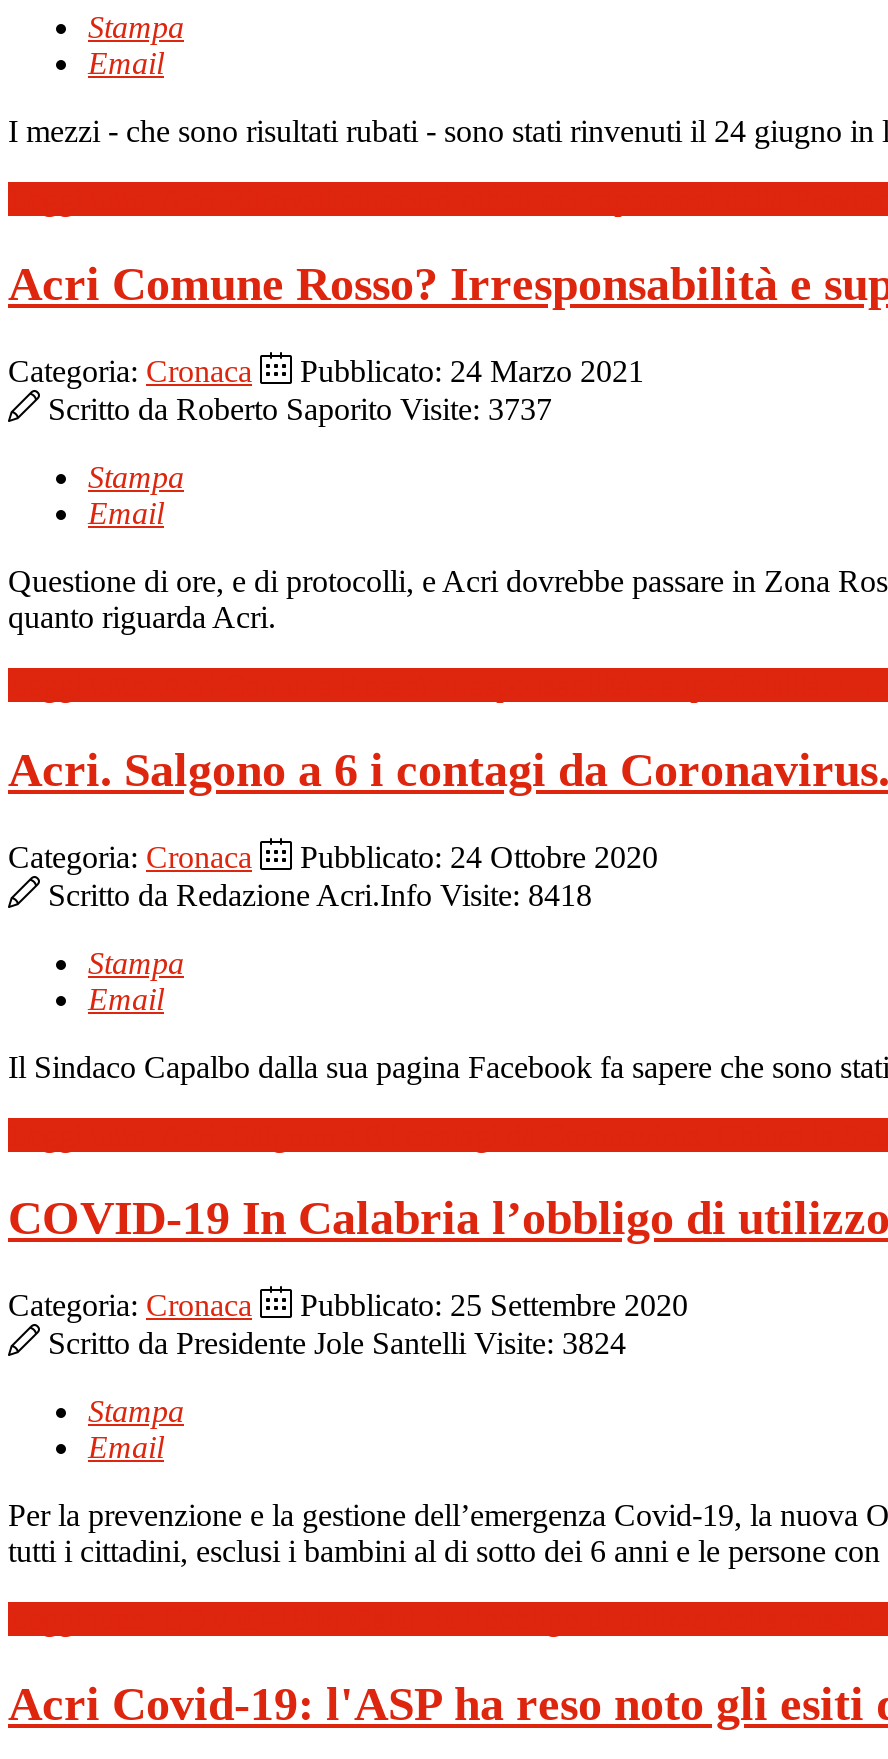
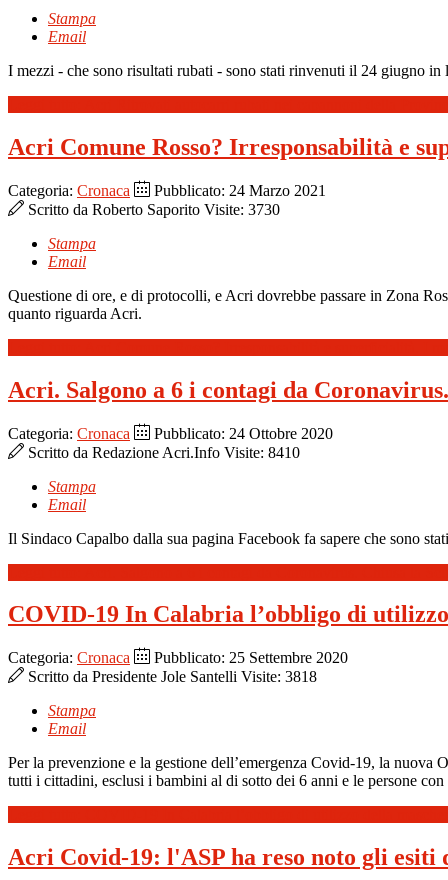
[40,391,552,425] Scritto da Roberto Saporito Visite: 3737 -> [24,201,280,218] Scritto da Roberto Saporito Visite: 3730
[40,877,592,911] Scritto da Redazione Acri.Info Visite: 8418 -> [24,443,300,460] Scritto da Redazione Acri.Info Visite: 8410
[40,1327,626,1361] Scritto da Presidente Jole Santelli Visite: 3824 -> [24,668,317,685] Scritto da Presidente Jole Santelli Visite: 3818

